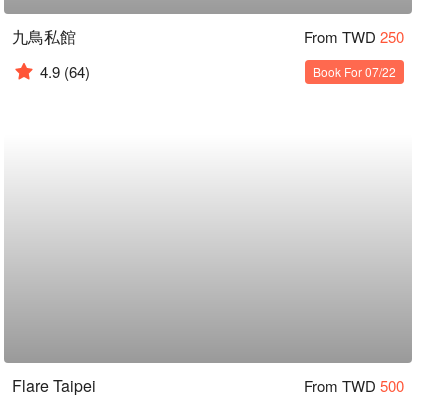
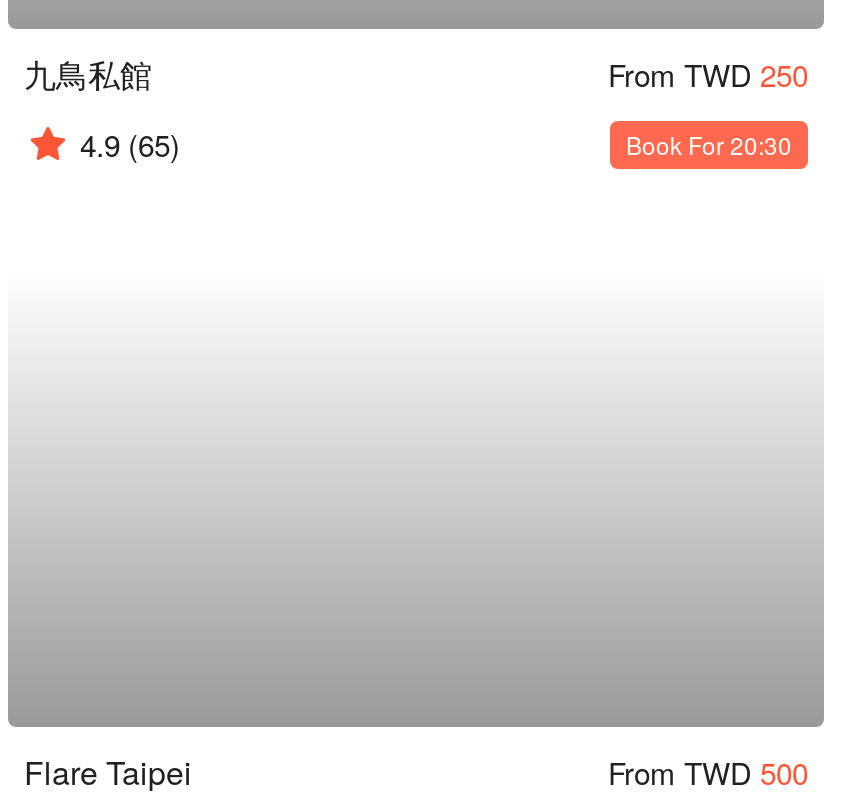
[40,61,90,82] 4.9 (64) -> [80,123,180,165] 4.9 (65)
[313,63,396,80] Book For 07/22 -> [626,127,792,161] Book For 20:30

